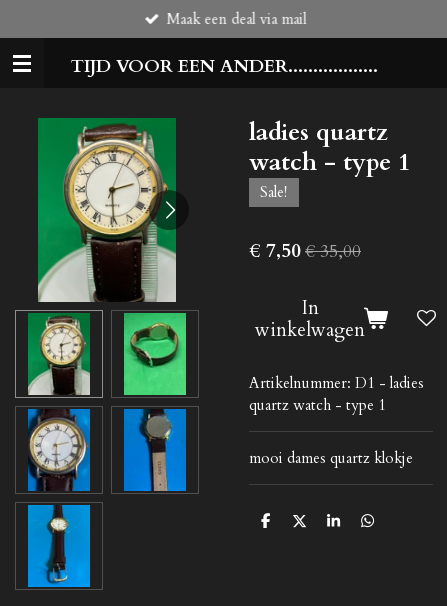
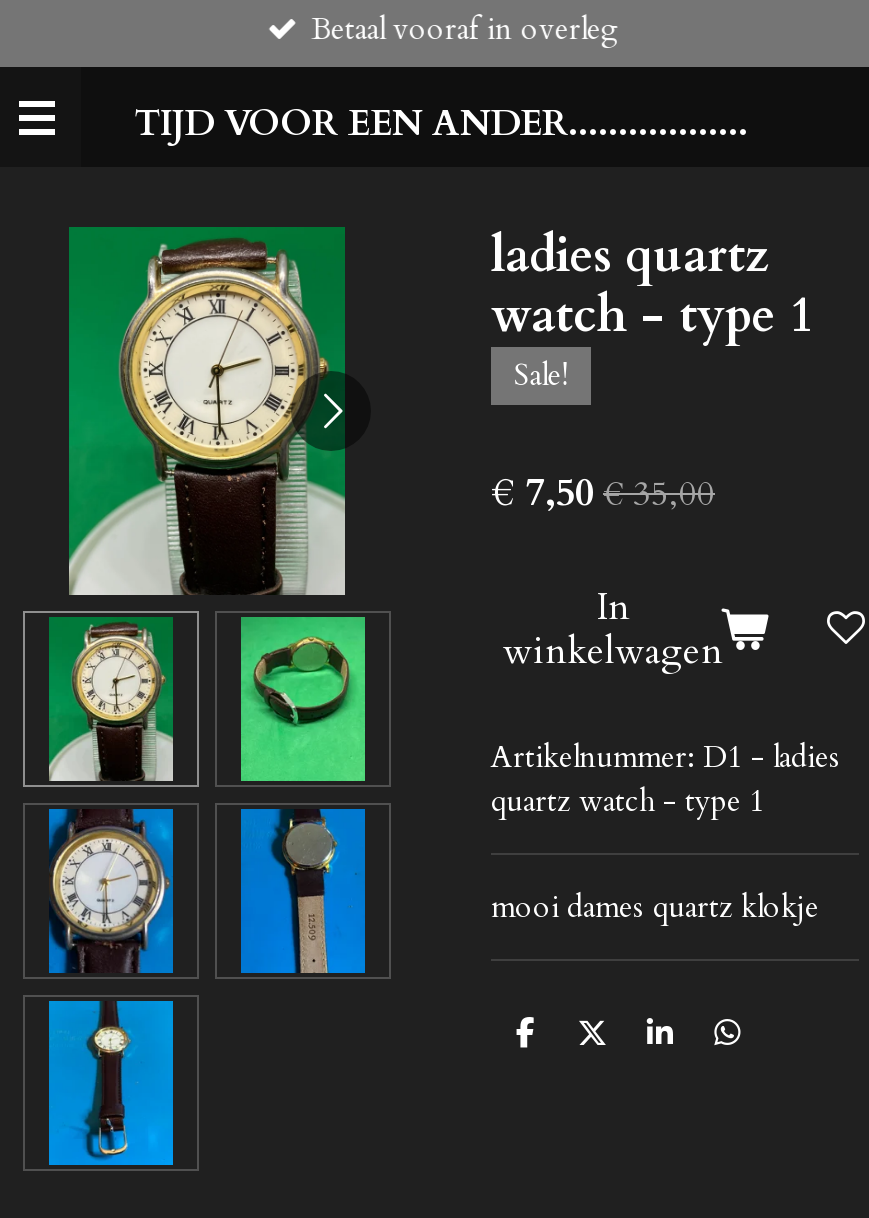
[166,9,306,29] Maak een deal via mail -> [311,9,621,49] Betaal vooraf in overleg

